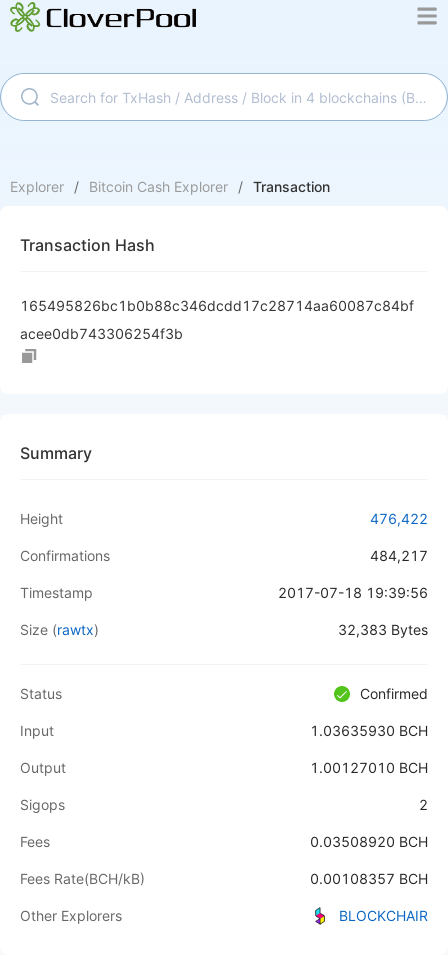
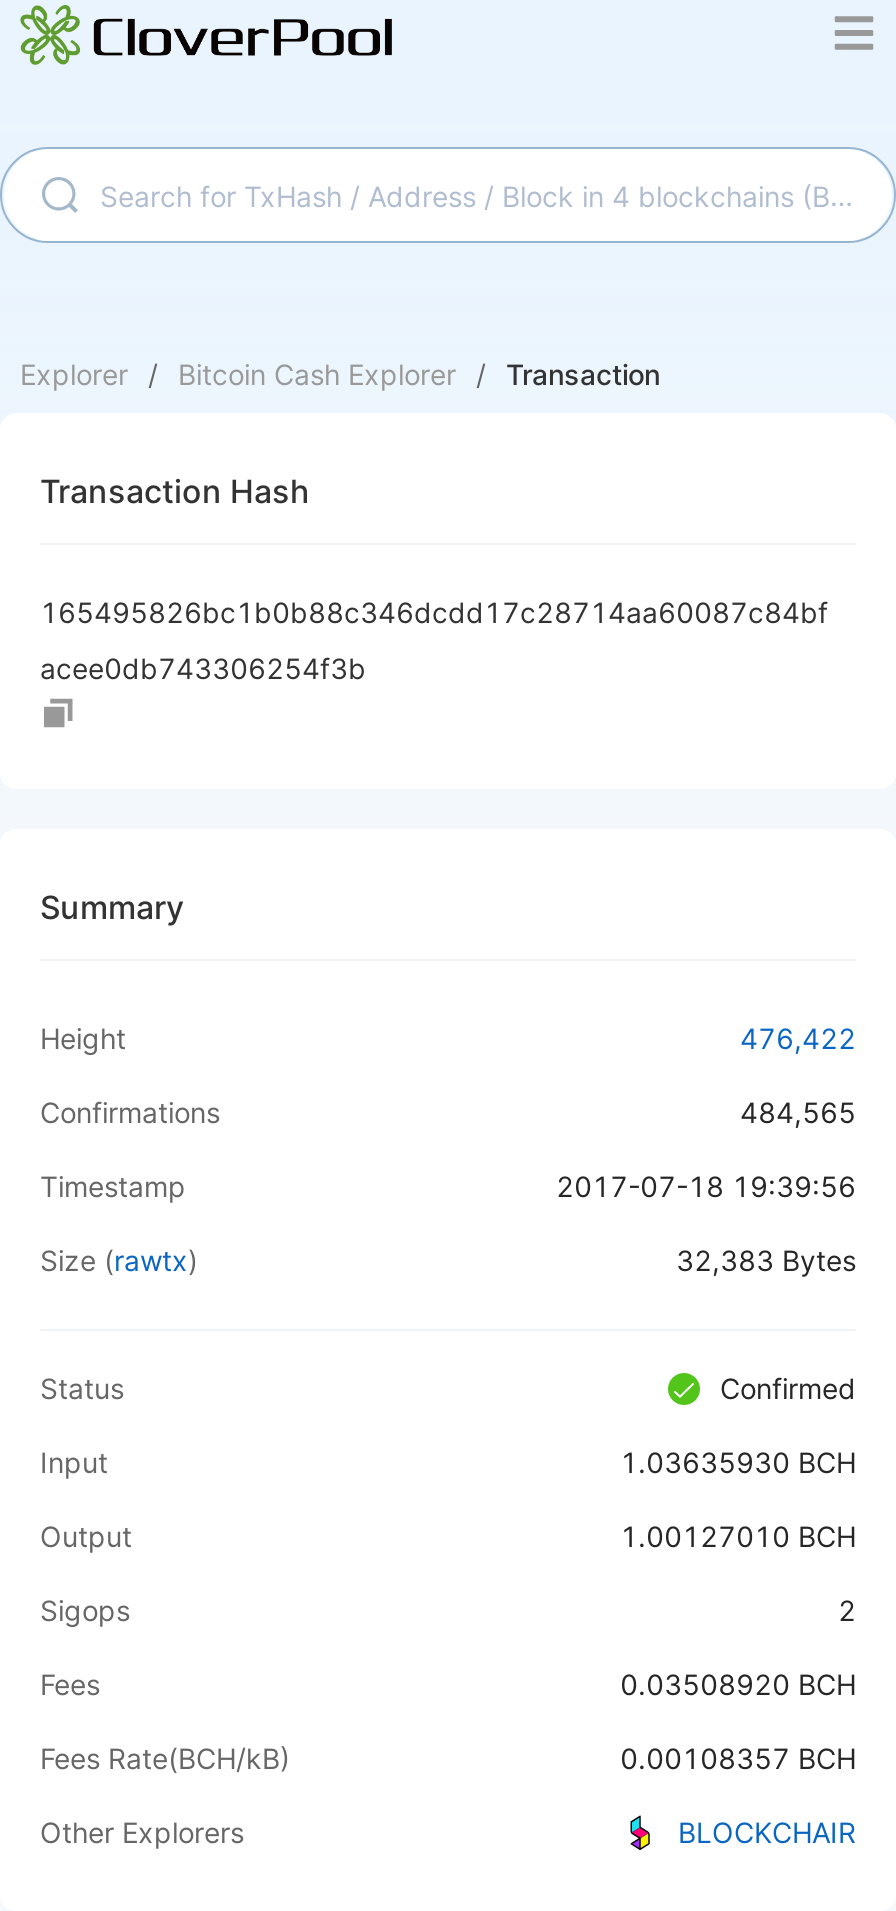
[370,547,428,564] 484,217 -> [740,1095,856,1129] 484,565

